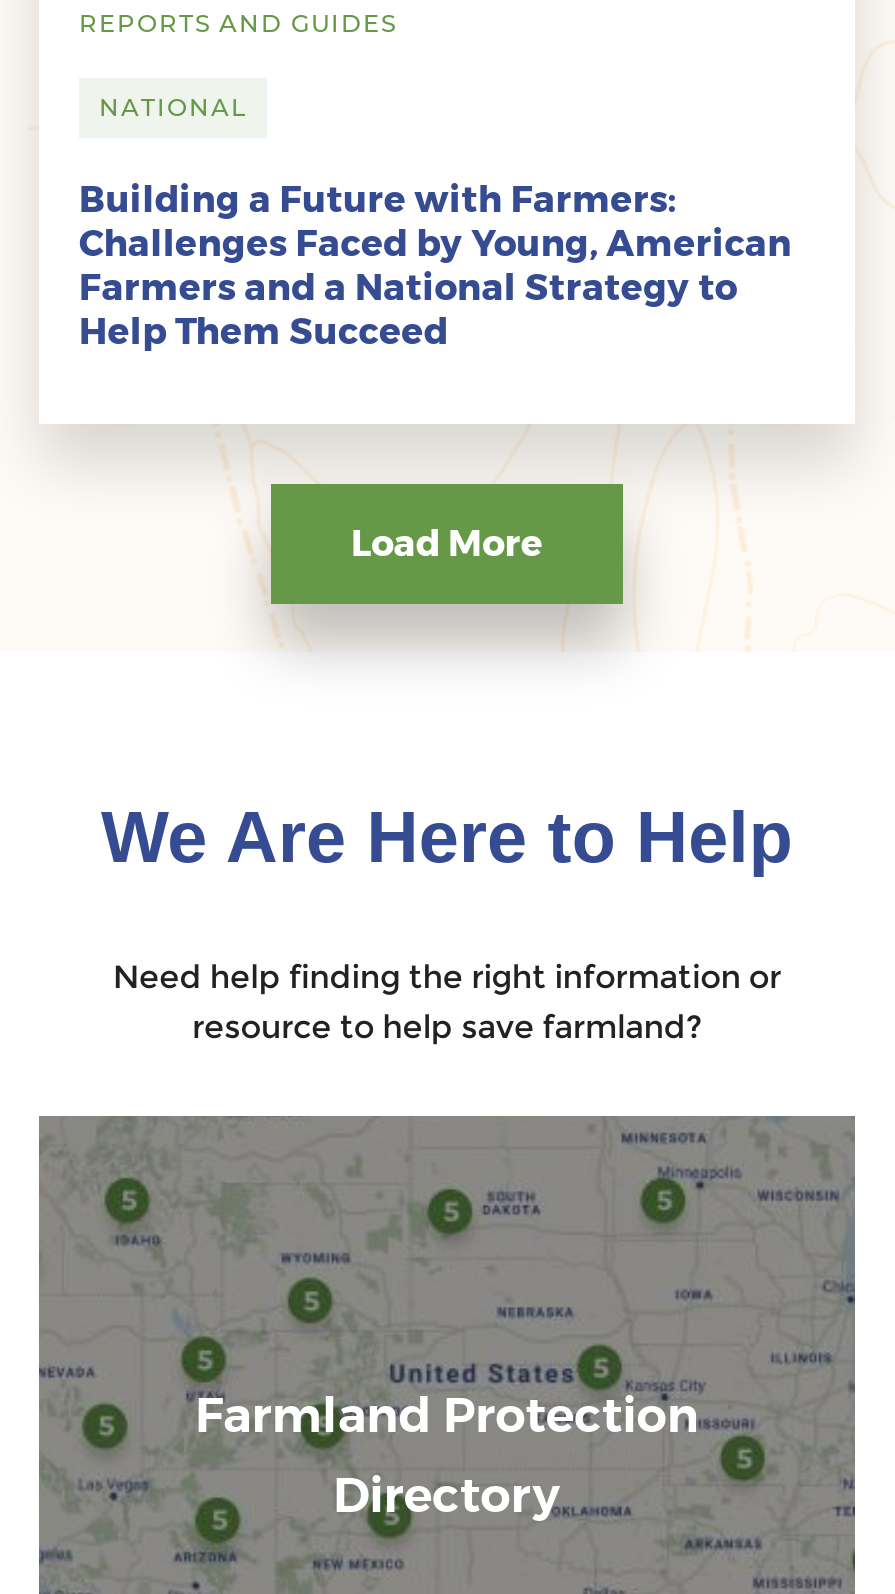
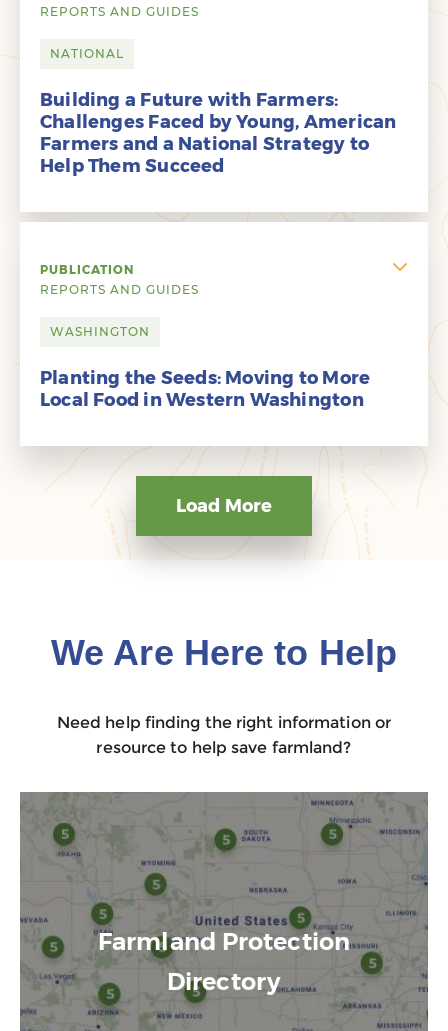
none -> [40,262,370,411] PUBLICATION | REPORTS AND GUIDES | WASHINGTON | Planting the Seeds: Moving to More | Local Food in Western Washington

